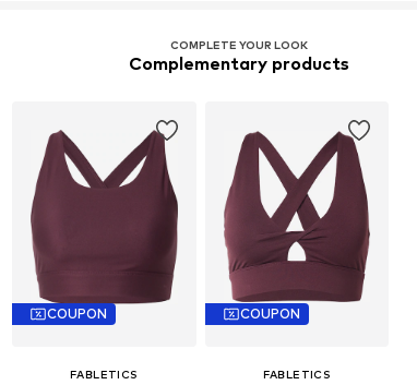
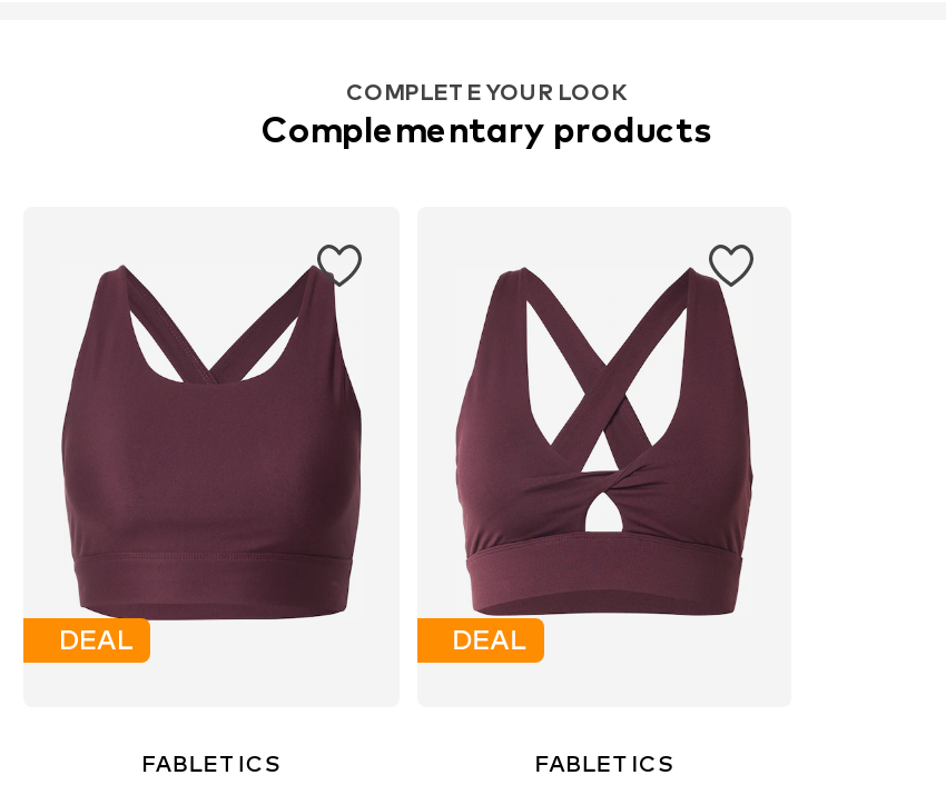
[47,306,107,322] COUPON -> [59,624,132,657] DEAL
[240,306,300,322] COUPON -> [452,624,526,657] DEAL

